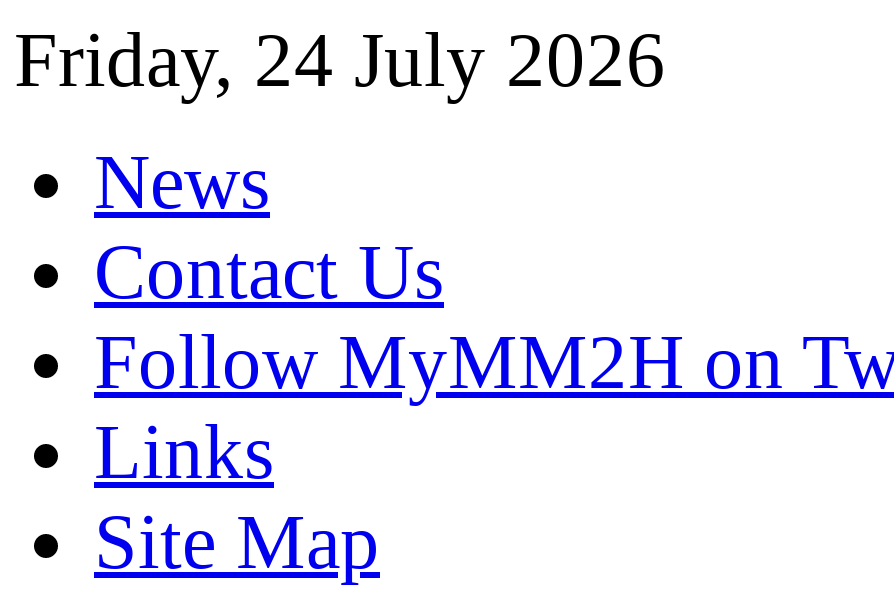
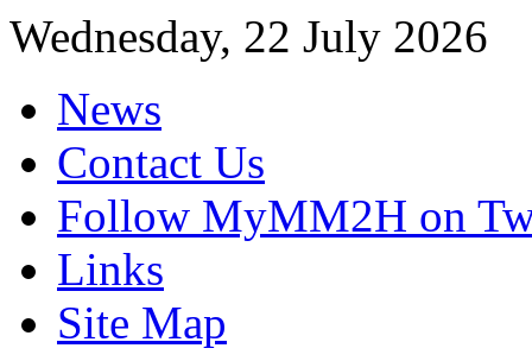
[14,16,666,102] Friday, 24 July 2026 -> [9,11,488,62] Wednesday, 22 July 2026

